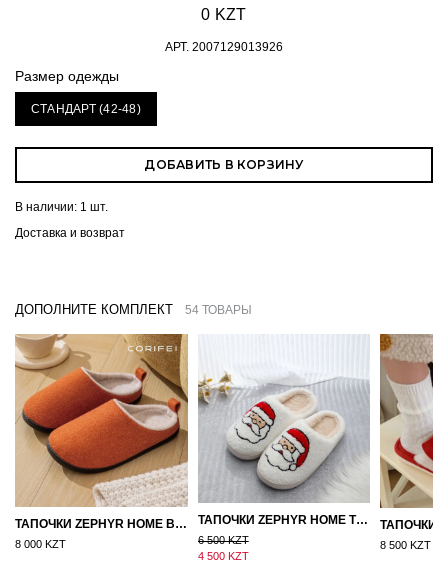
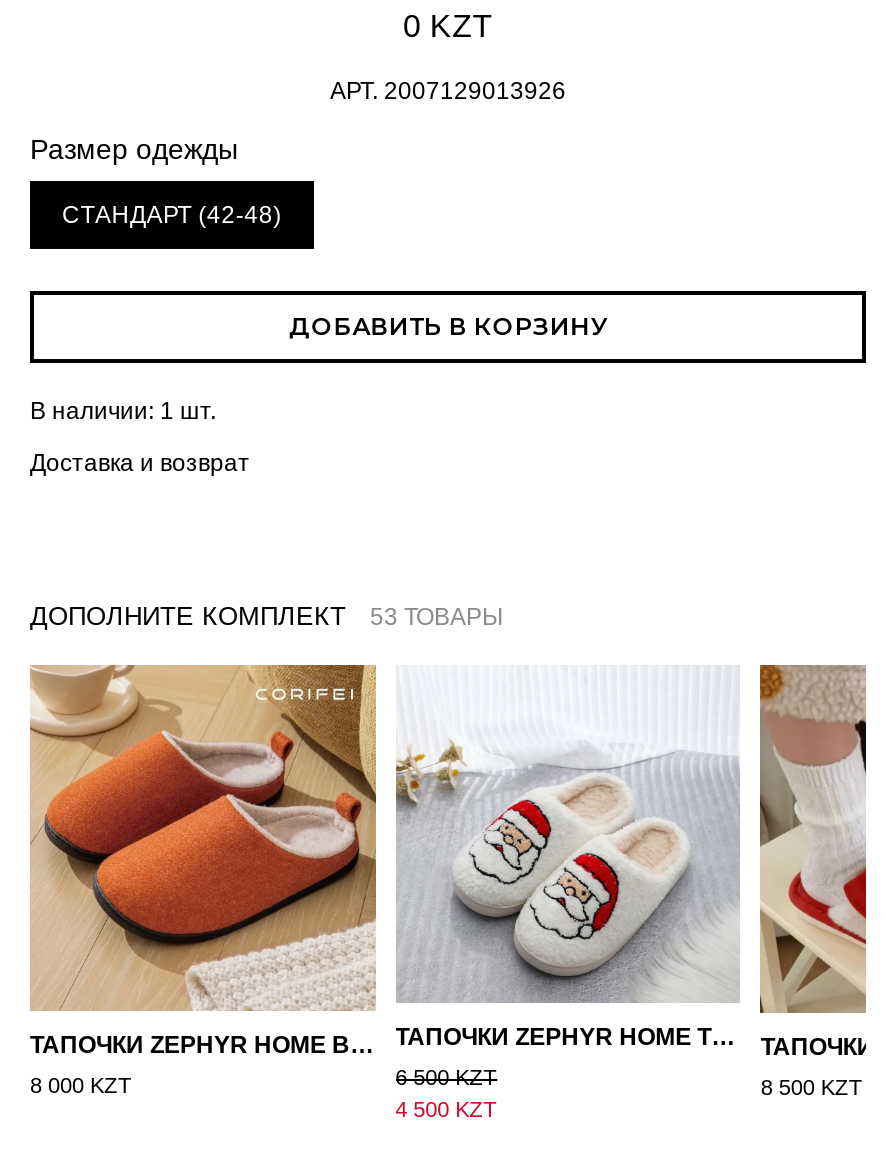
[15,302,252,317] ДОПОЛНИТЕ КОМПЛЕКТ 54 ТОВАРЫ -> [30,601,504,631] ДОПОЛНИТЕ КОМПЛЕКТ 53 ТОВАРЫ

